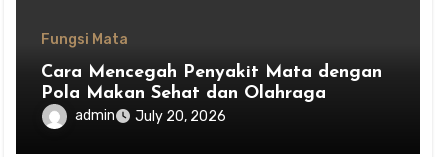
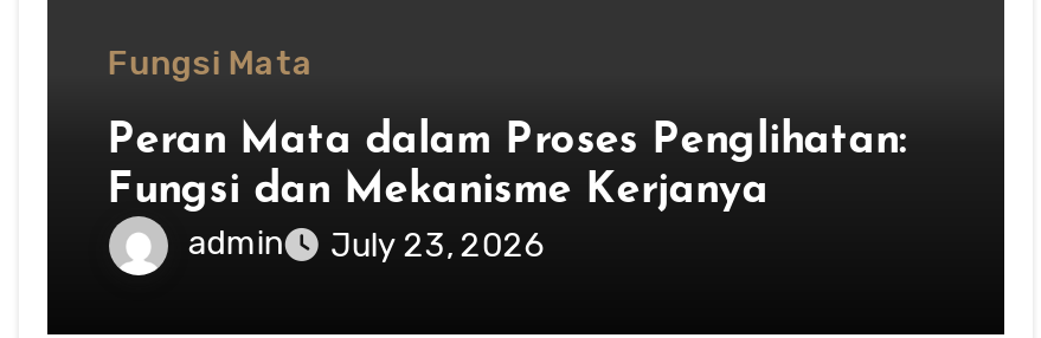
[41,63,382,103] Cara Mencegah Penyakit Mata dengan | Pola Makan Sehat dan Olahraga -> [108,119,908,214] Peran Mata dalam Proses Penglihatan: | Fungsi dan Mekanisme Kerjanya
[75,107,226,125] admin July 20, 2026 -> [188,223,546,266] admin July 23, 2026

